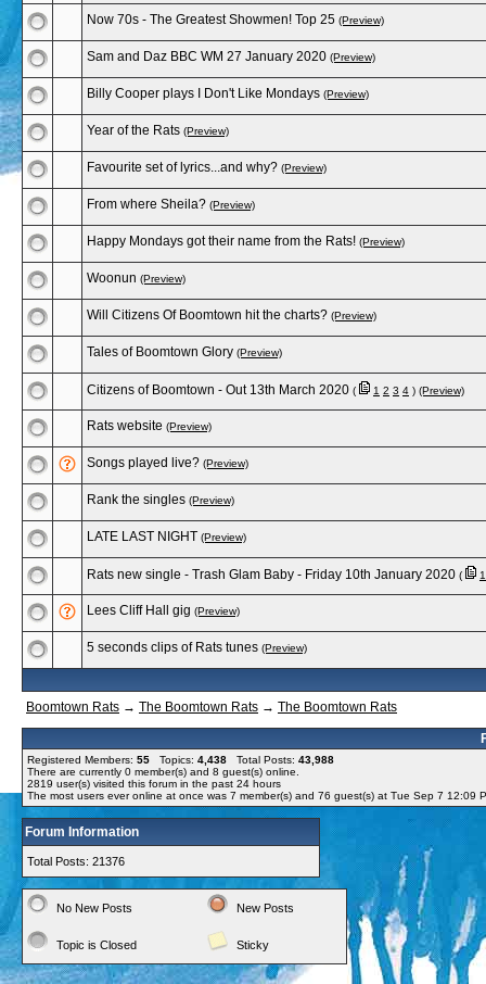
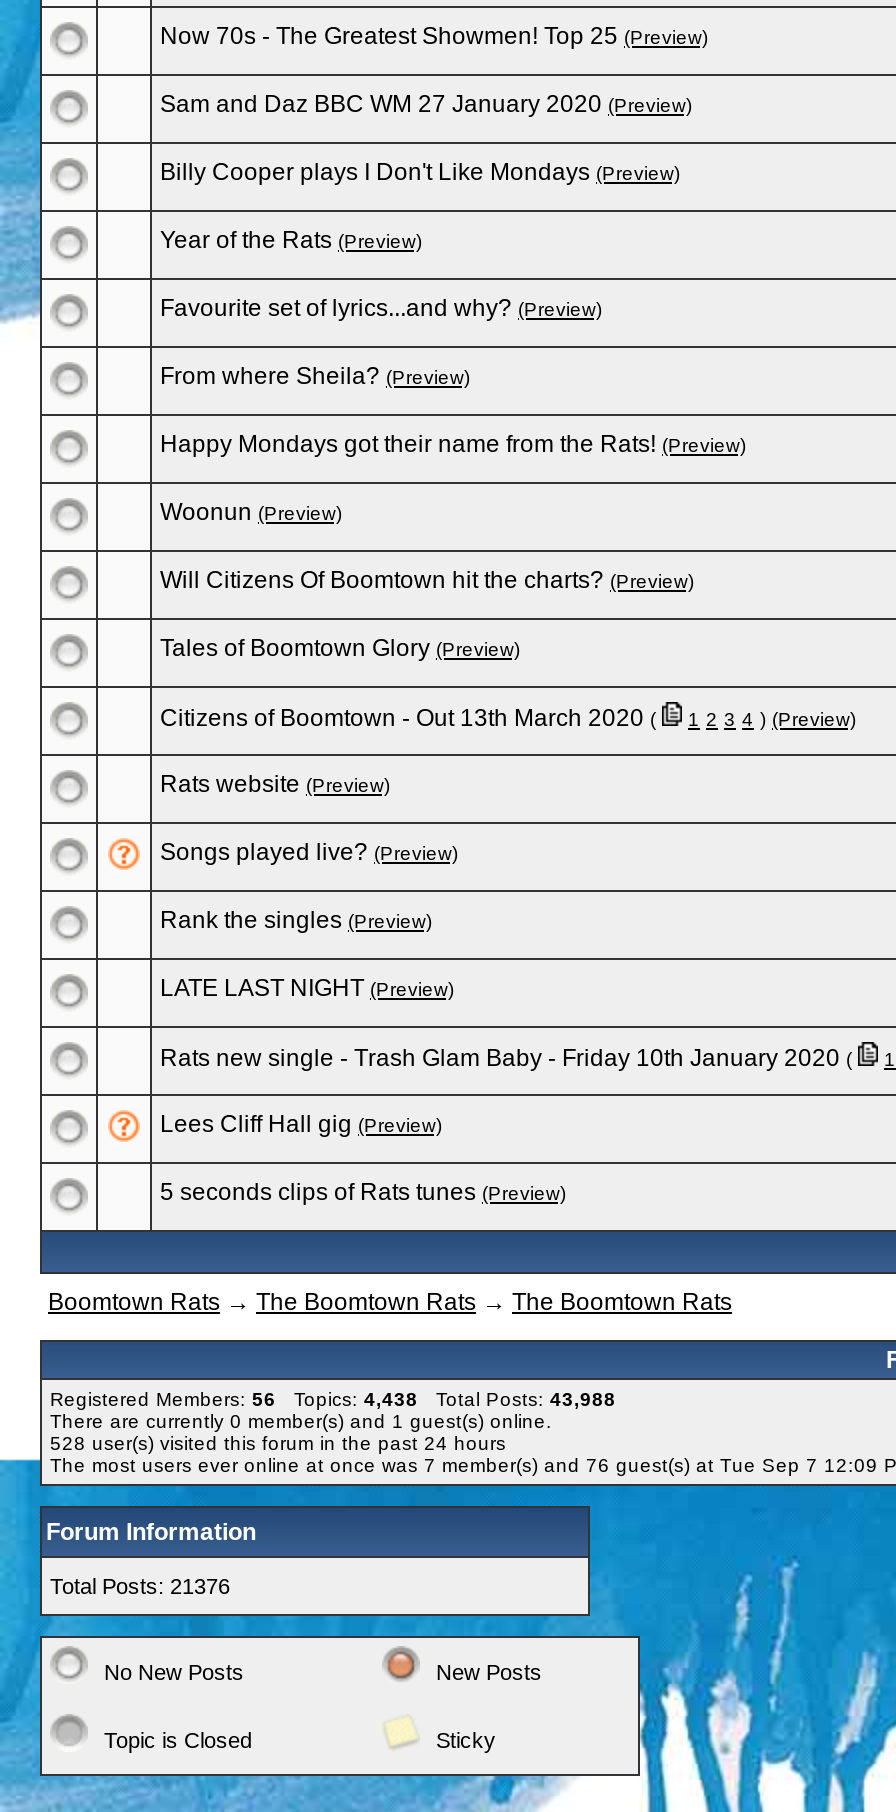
[27,754,334,766] Registered Members: 55 Topics: 4,438 Total Posts: 43,988 -> [50,1388,616,1410] Registered Members: 56 Topics: 4,438 Total Posts: 43,988
[27,766,299,778] There are currently 0 member(s) and 8 guest(s) online. -> [50,1410,552,1432] There are currently 0 member(s) and 1 guest(s) online.
[27,778,281,790] 2819 user(s) visited this forum in the past 24 hours -> [50,1432,506,1454] 528 user(s) visited this forum in the past 24 hours

